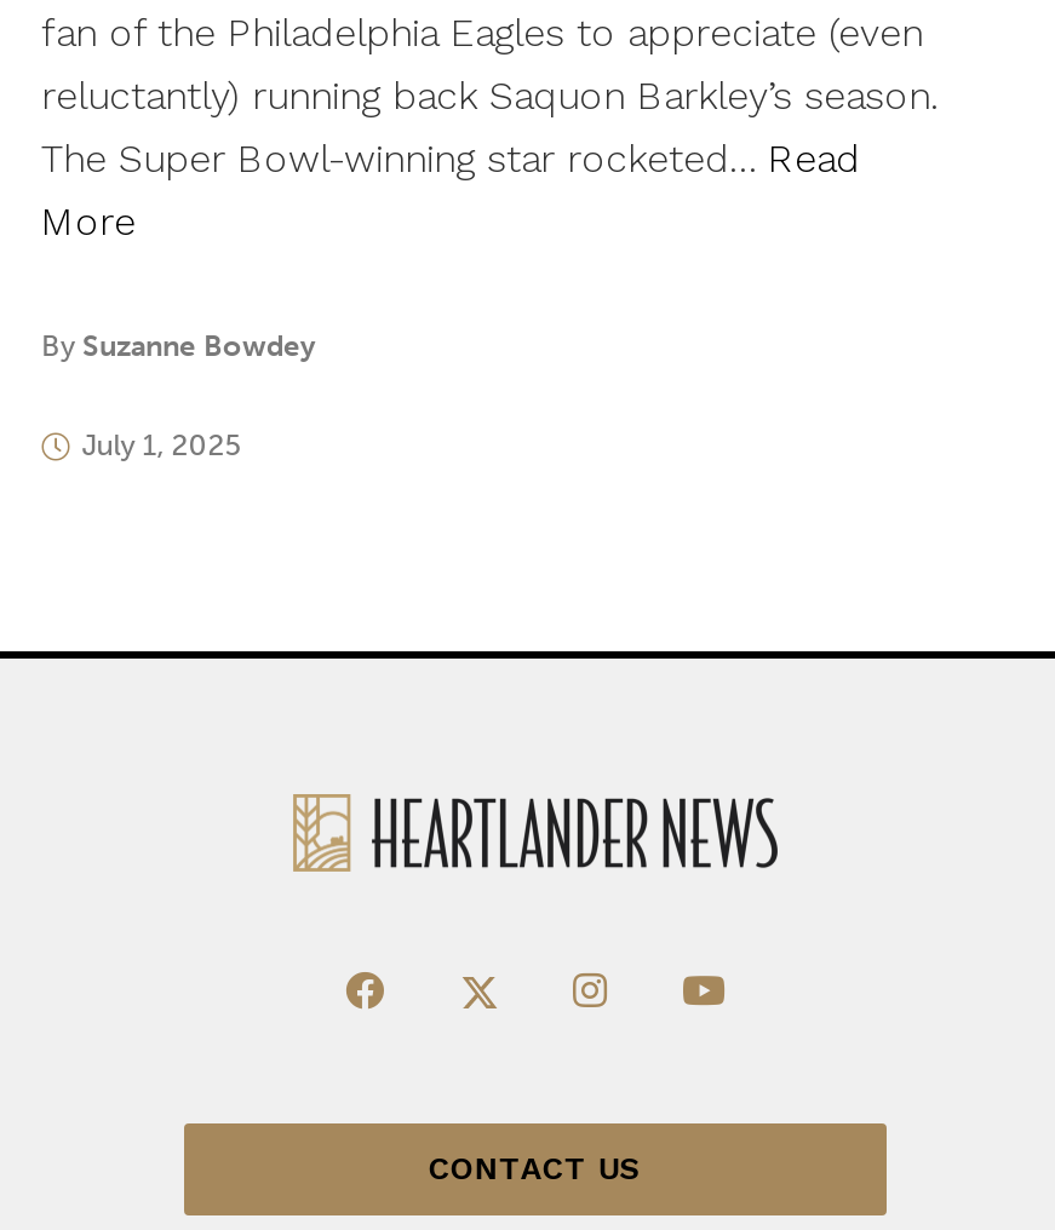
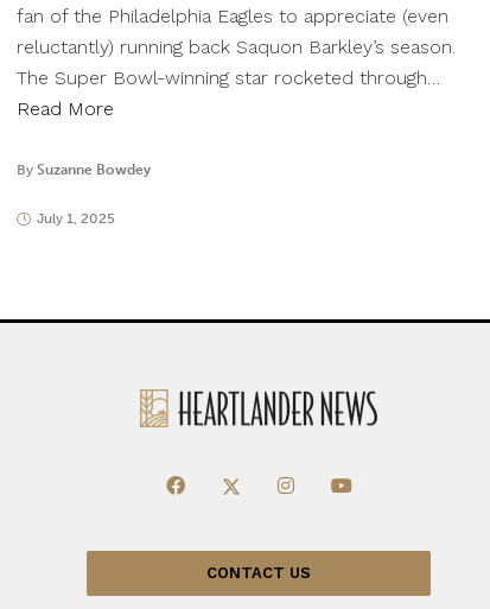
[41,136,860,245] The Super Bowl-winning star rocketed… Read | More -> [17,66,440,120] The Super Bowl-winning star rocketed through… | Read More

